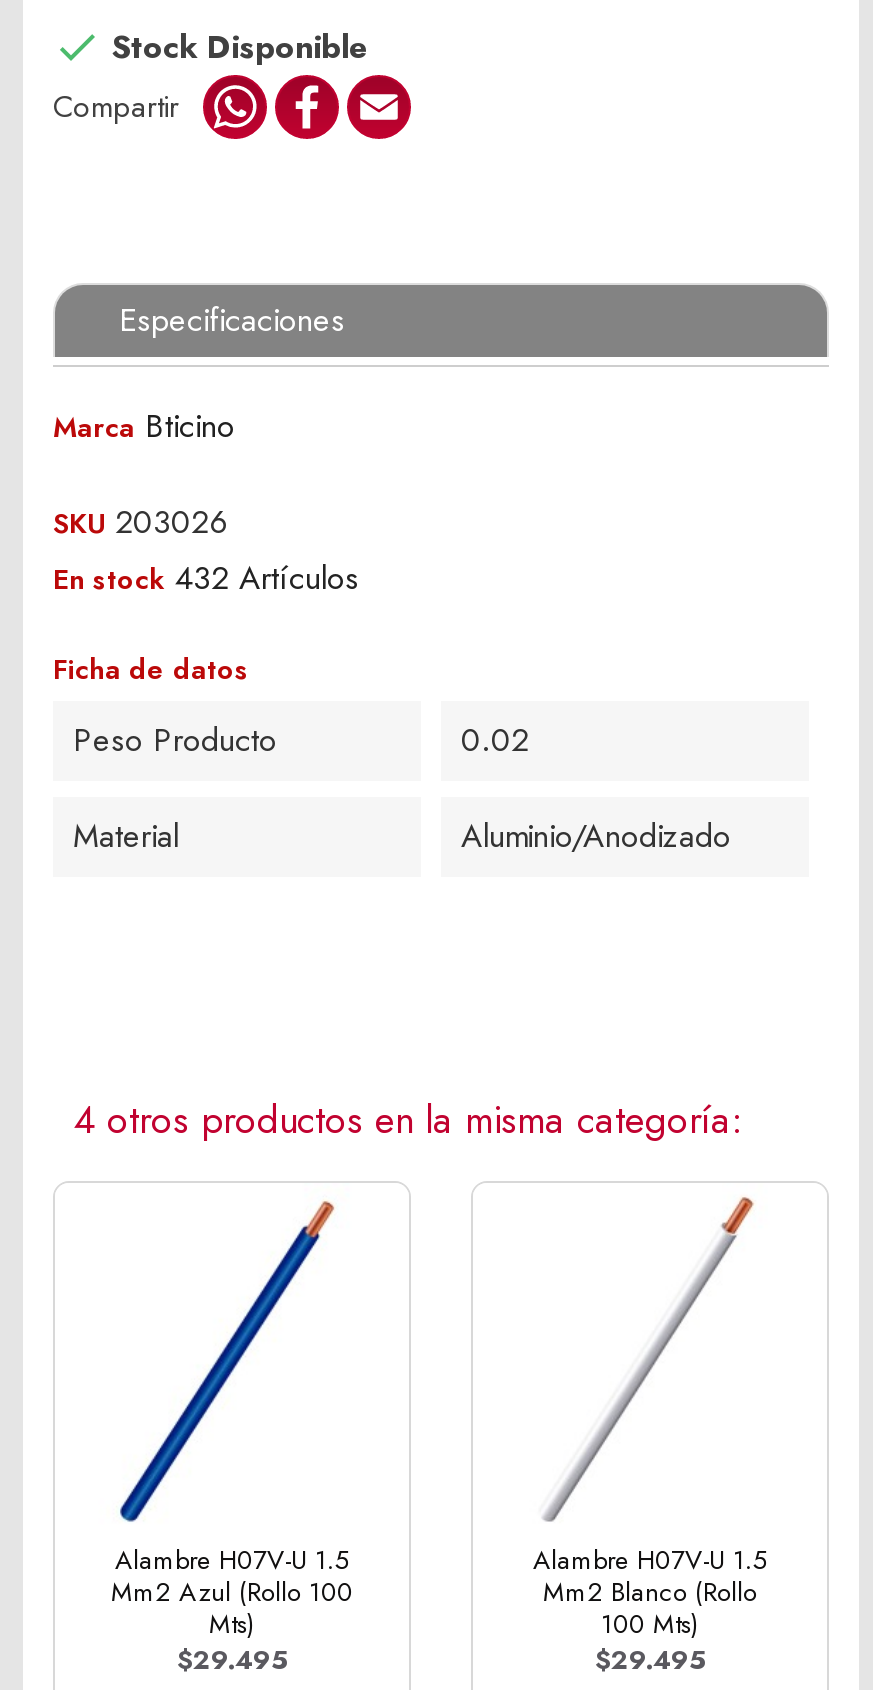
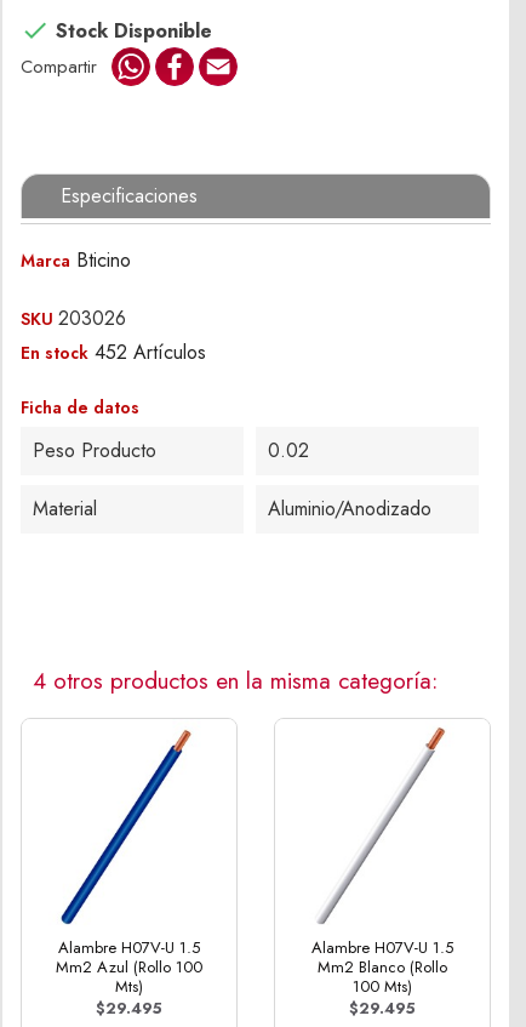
[53,555,359,601] En stock 432 Artículos -> [21,338,206,366] En stock 452 Artículos

